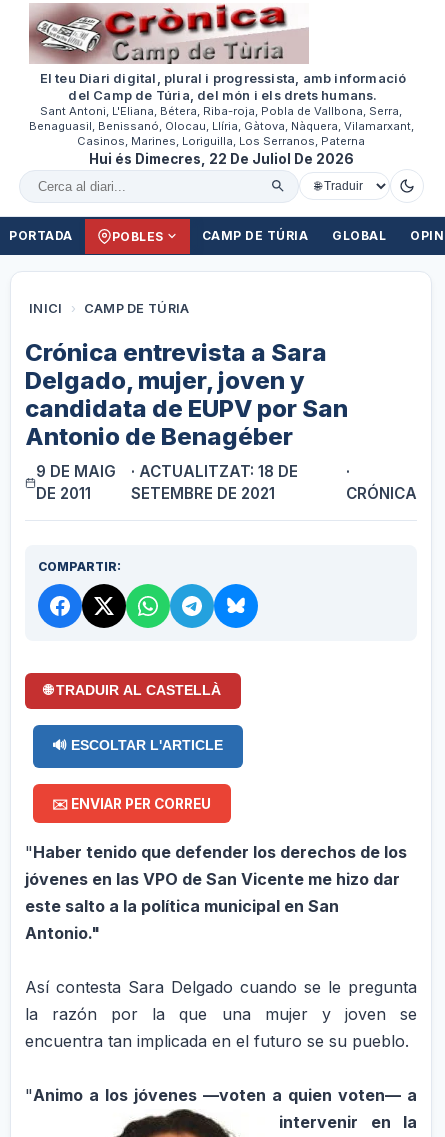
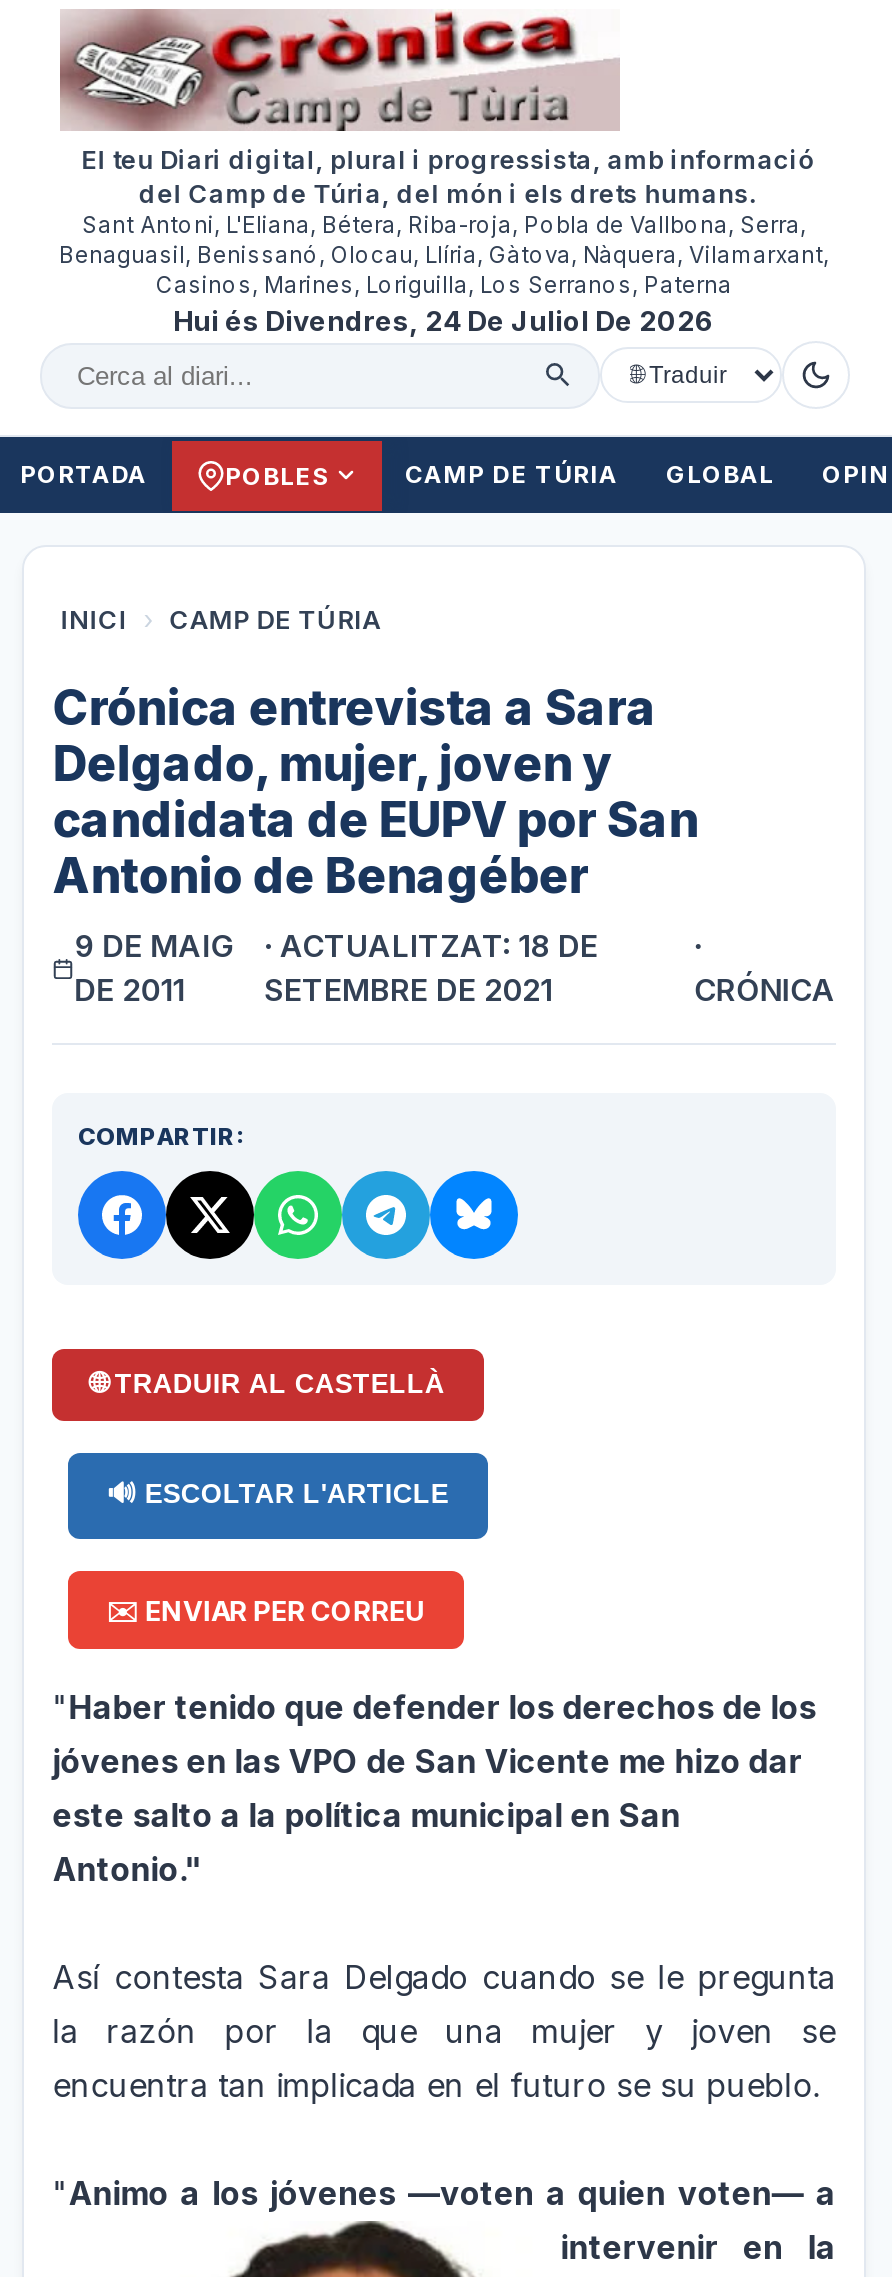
[88,151,353,167] Hui és Dimecres, 22 De Juliol De 2026 -> [173,306,715,338] Hui és Divendres, 24 De Juliol De 2026

